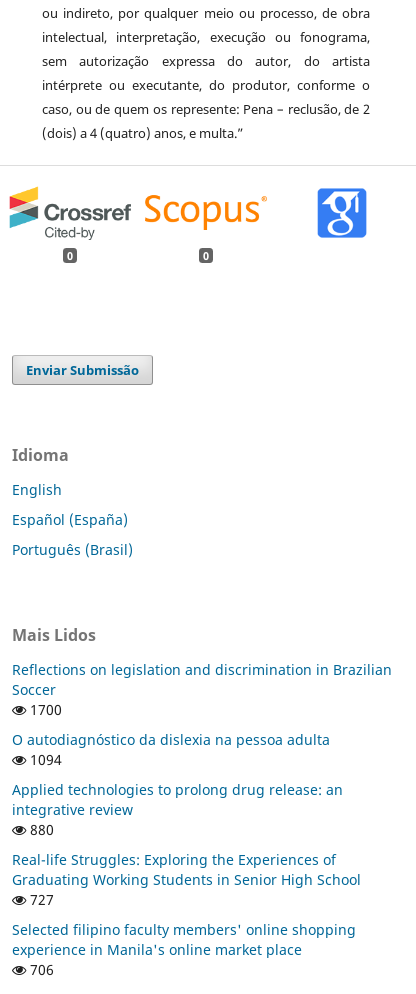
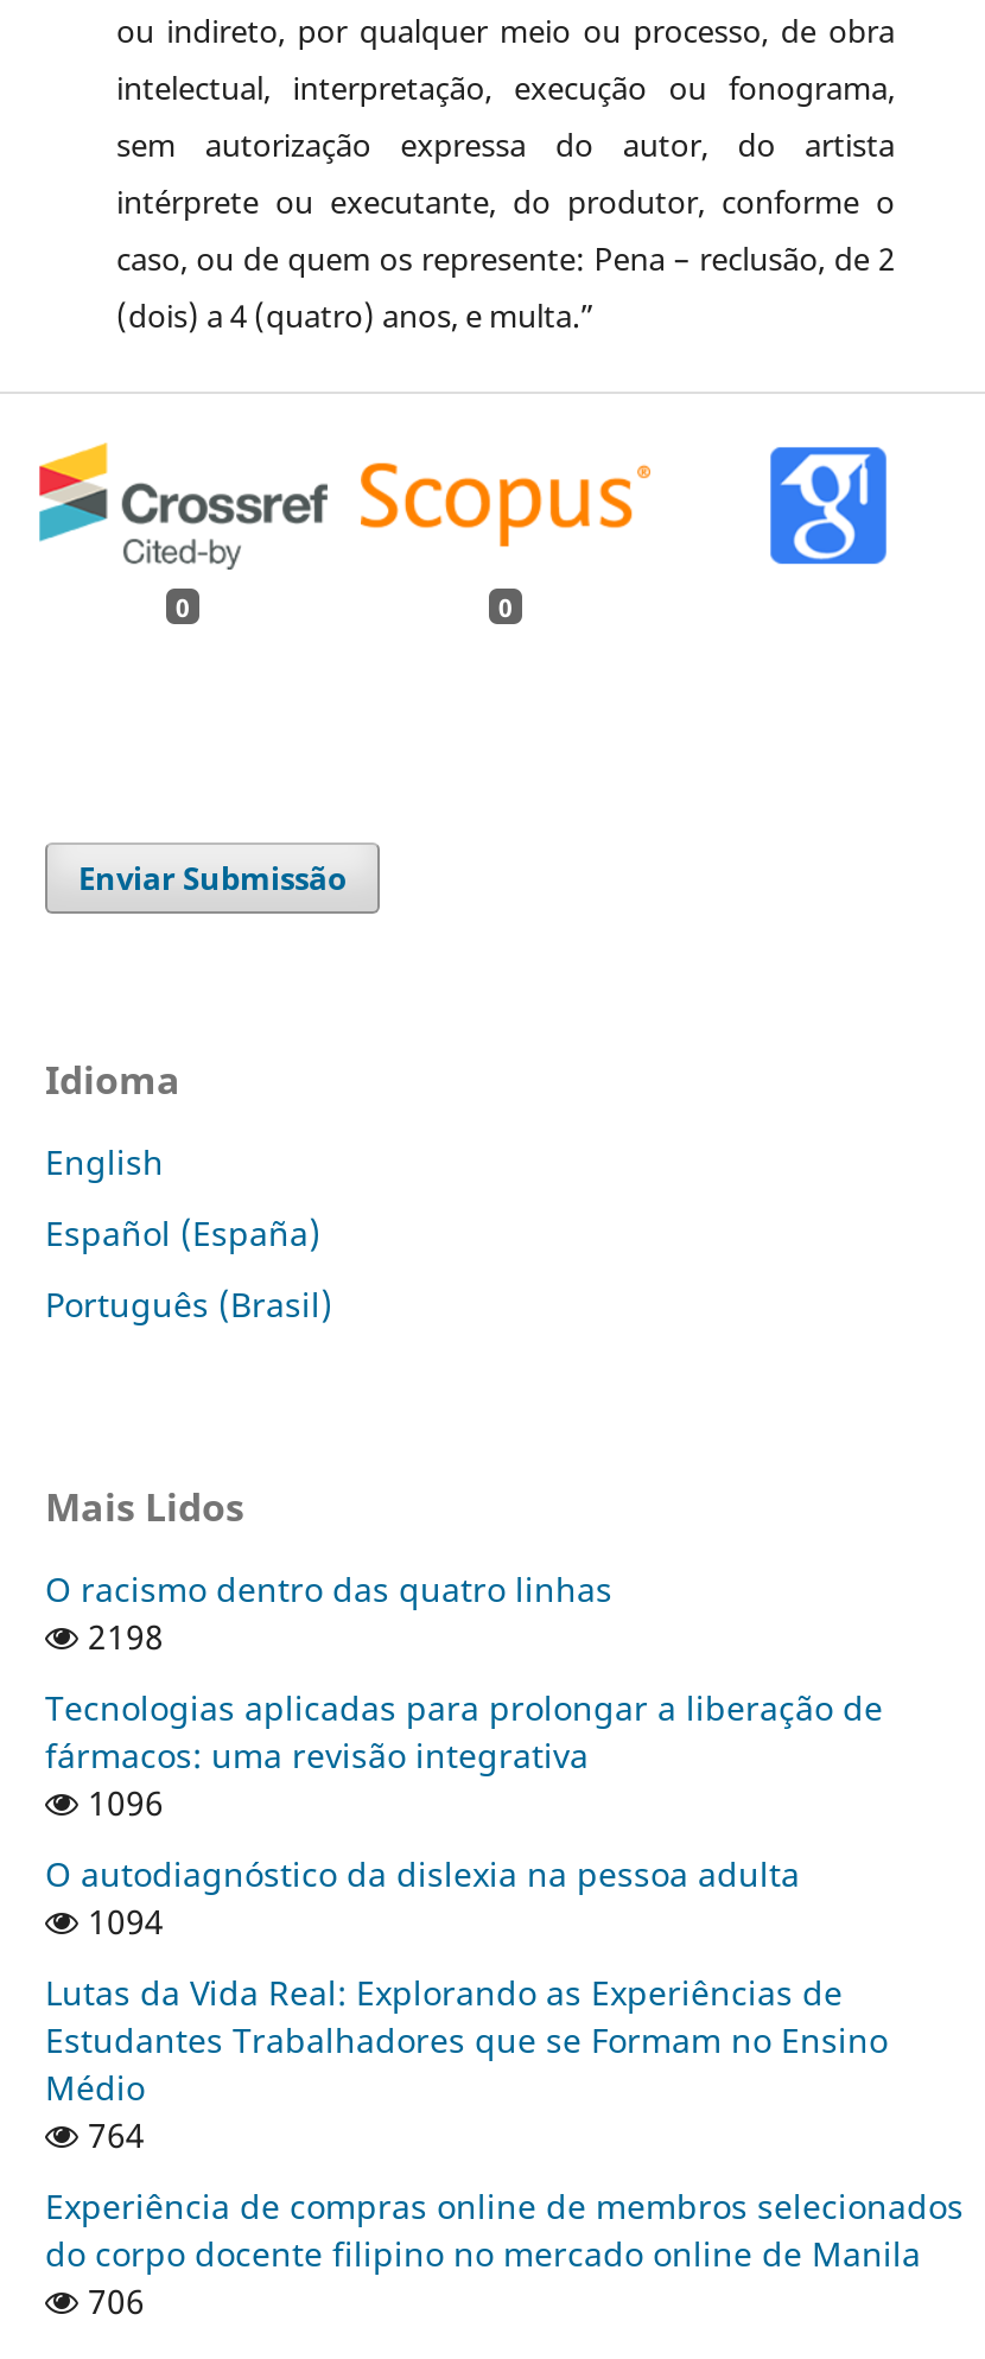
[12,660,392,719] Reflections on legislation and discrimination in Brazilian | Soccer | 1700 -> [45,1566,883,1824] O racismo dentro das quatro linhas | 2198 | Tecnologias aplicadas para prolongar a liberação de | fármacos: uma revisão integrativa | 1096
moved [12,730,330,769] -> [45,1850,800,1943]: O autodiagnóstico da dislexia na pessoa adulta | 1094
[12,780,361,959] Applied technologies to prolong drug release: an | integrative review | 880 | Real-life Struggles: Exploring the Experiences of | Graduating Working Students in Senior High School | 727 | Selected filipino faculty members' online shopping | experience in Manila's online market place -> [45,1969,964,2275] Lutas da Vida Real: Explorando as Experiências de | Estudantes Trabalhadores que se Formam no Ensino | Médio | 764 | Experiência de compras online de membros selecionados | do corpo docente filipino no mercado online de Manila

